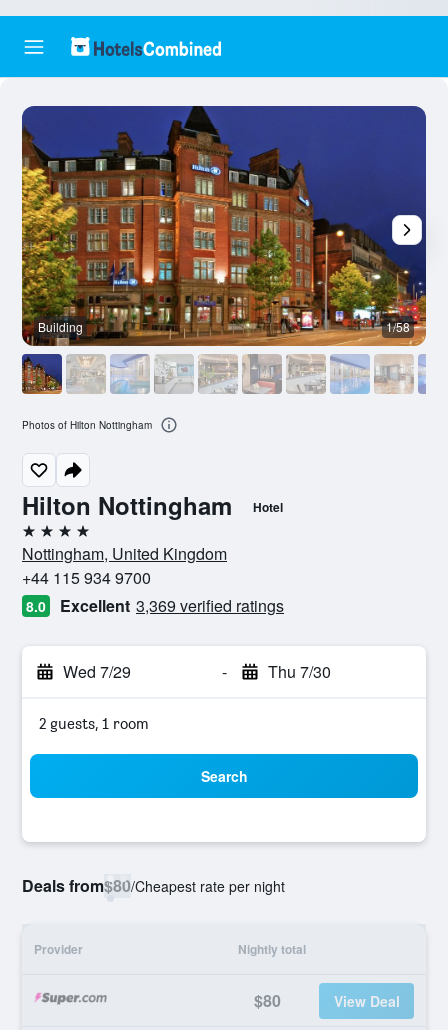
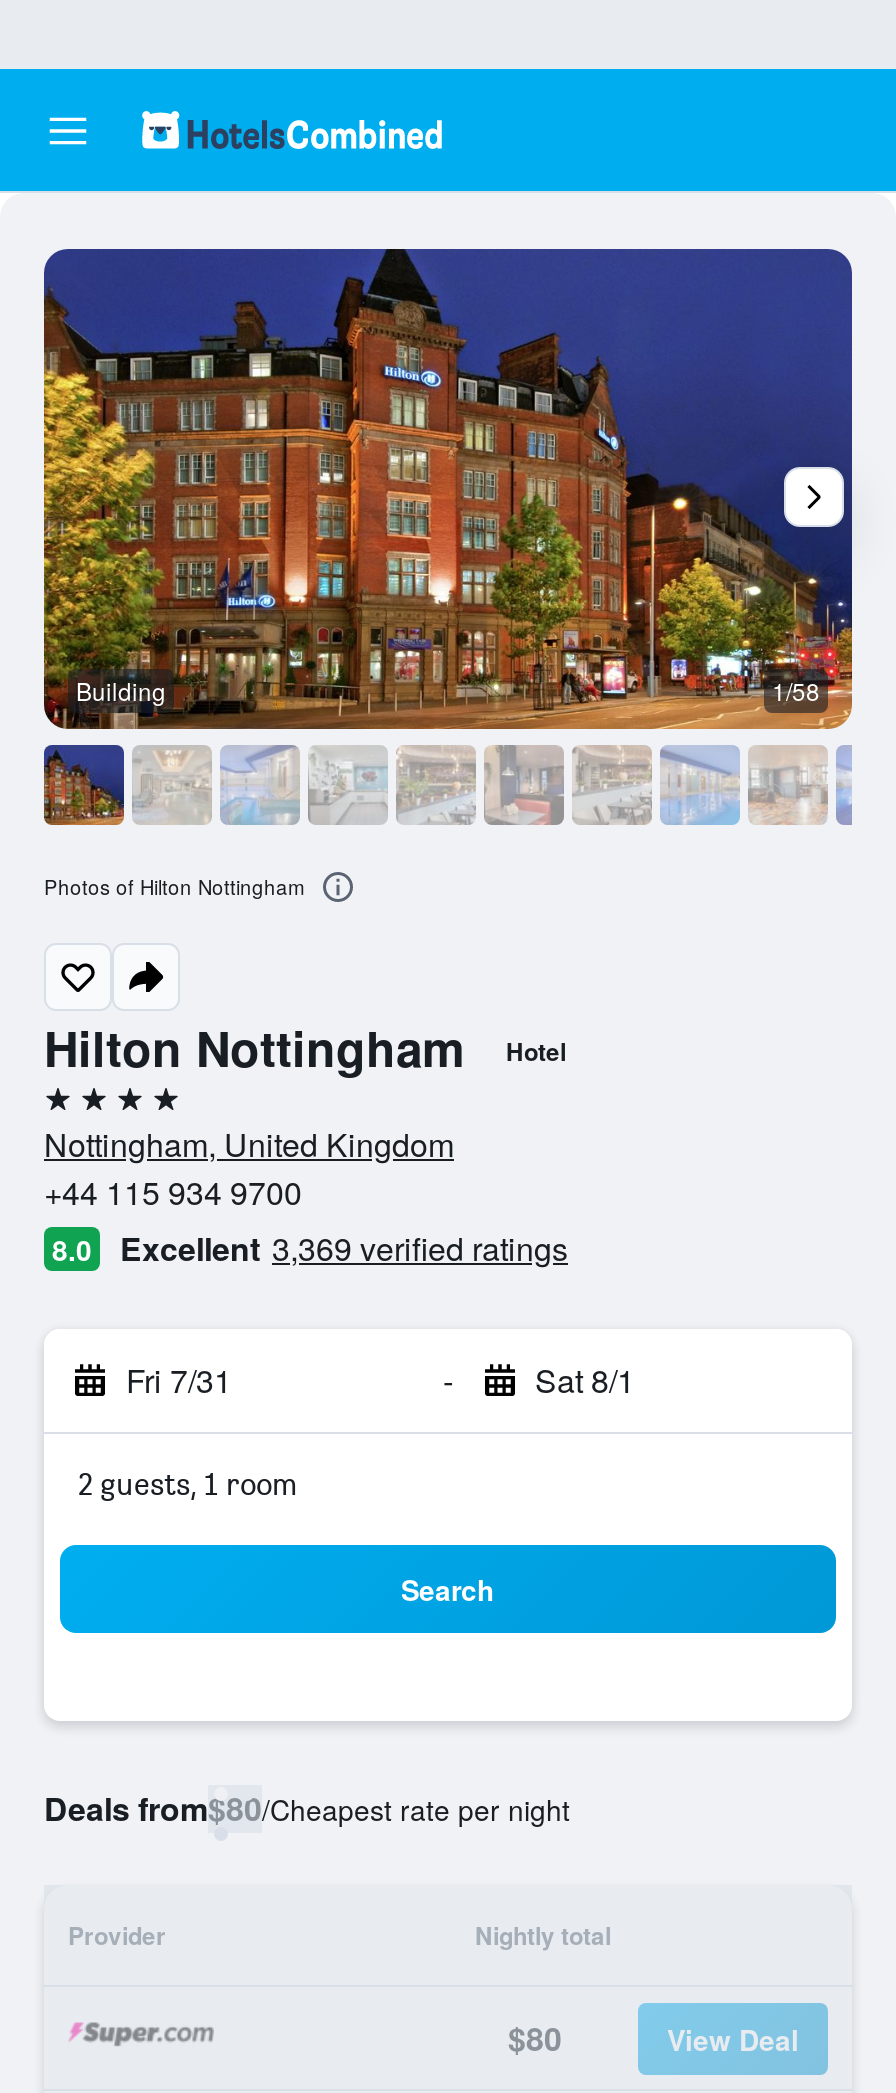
[63,660,131,683] Wed 7/29 -> [126,1357,232,1403] Fri 7/31
[267,660,330,683] Thu 7/30 -> [535,1357,635,1403] Sat 8/1

